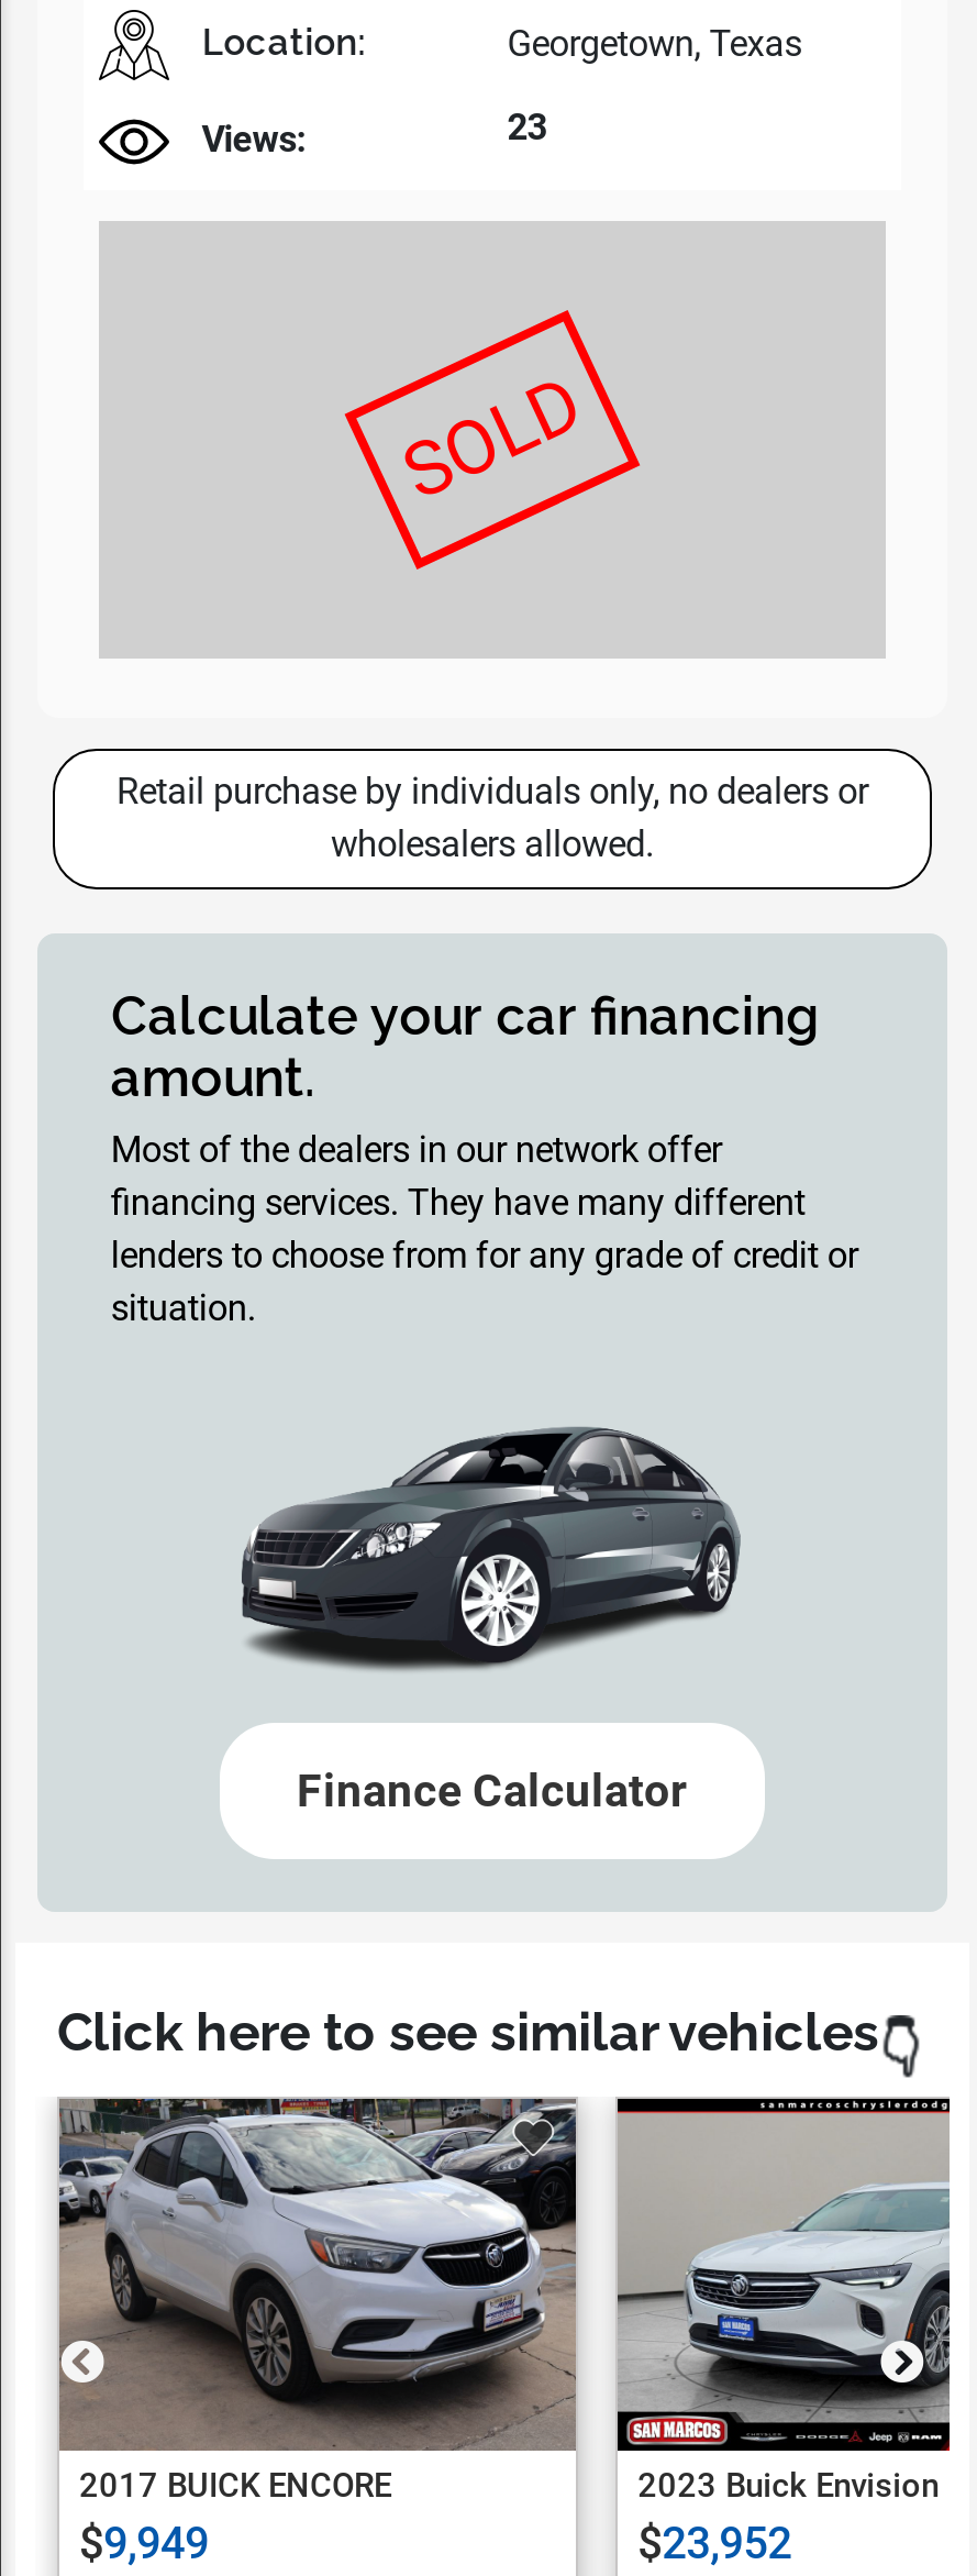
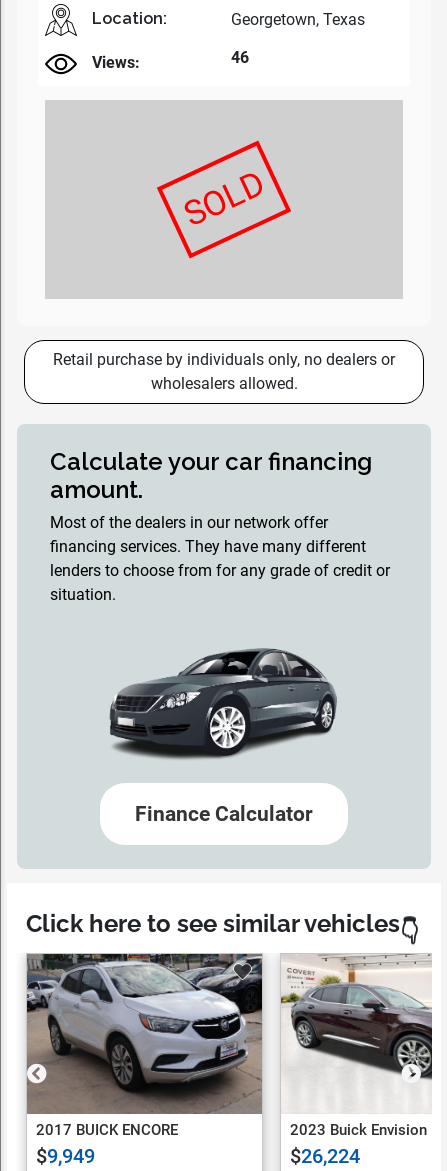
[507,107,547,149] 23 -> [231,48,249,67] 46
[615,2097,952,2571] [image] | $23,952 -> [281,953,432,1168] [image] | $26,224

